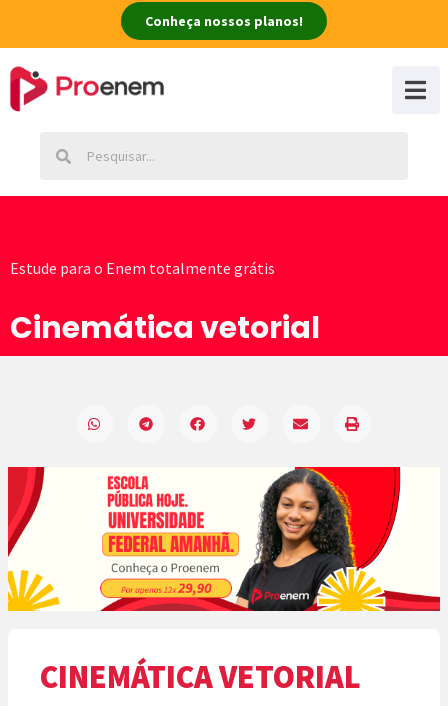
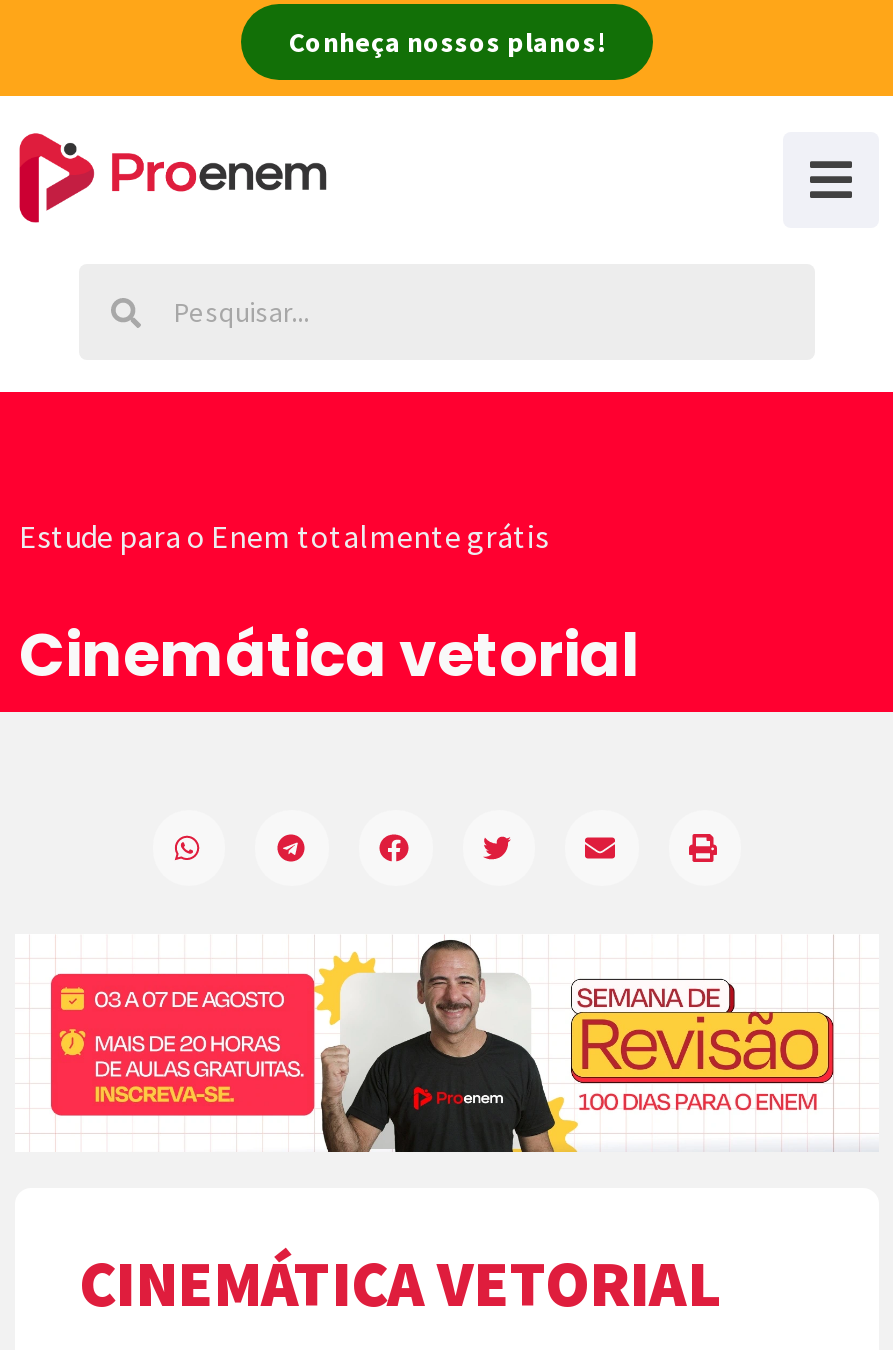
[7,466,441,612] [image] -> [15,934,837,1154] [image]

